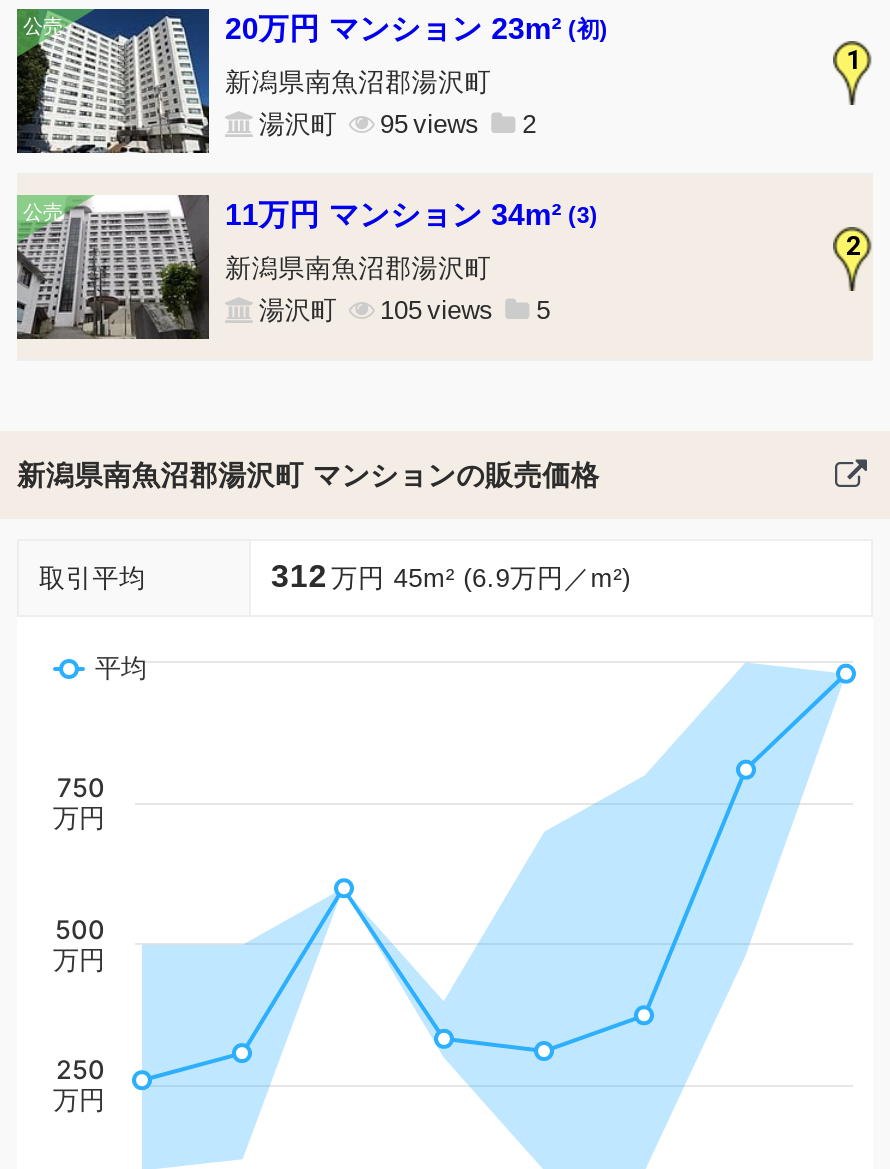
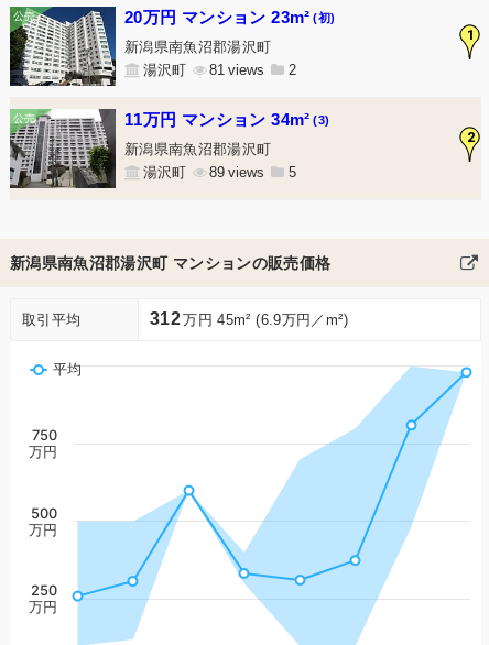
[259,109,408,139] 湯沢町 95 -> [143,62,225,78] 湯沢町 81
[259,295,422,325] 湯沢町 105 -> [143,164,225,181] 湯沢町 89

